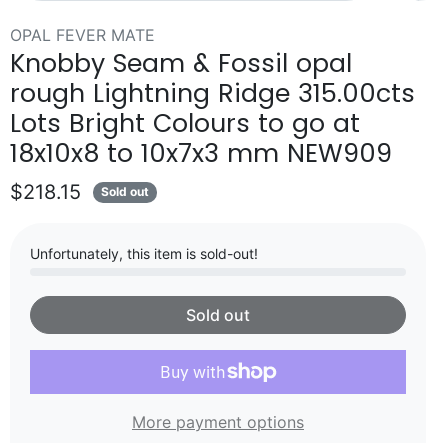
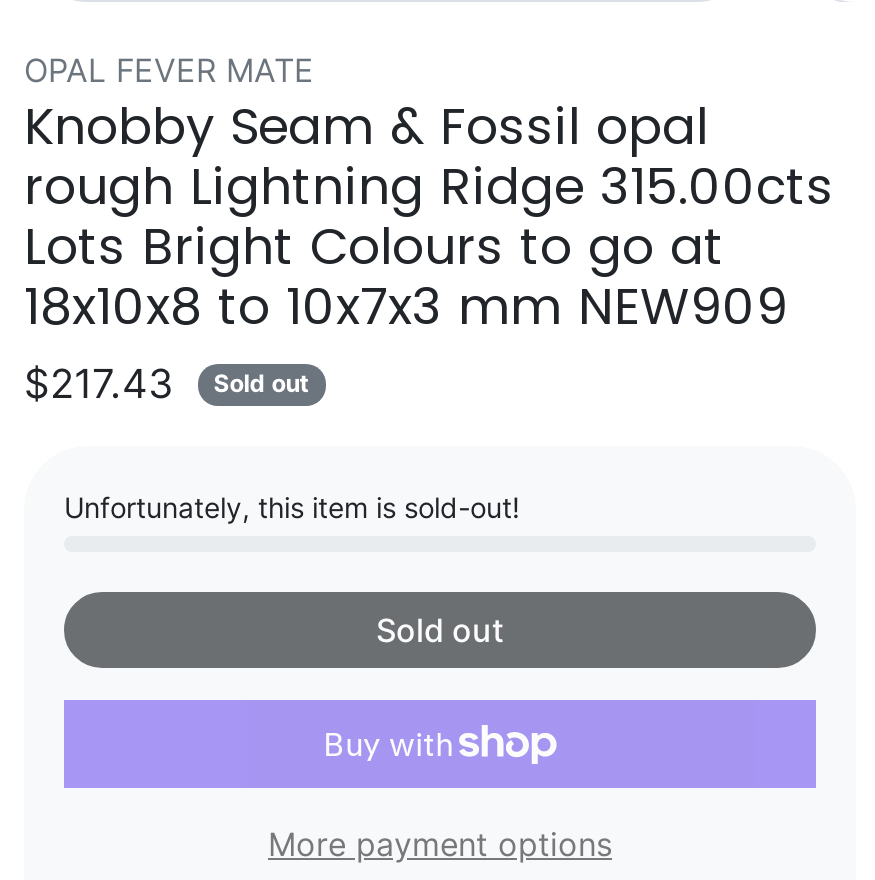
[10,180,149,204] $218.15 Sold out -> [24,361,310,409] $217.43 Sold out

